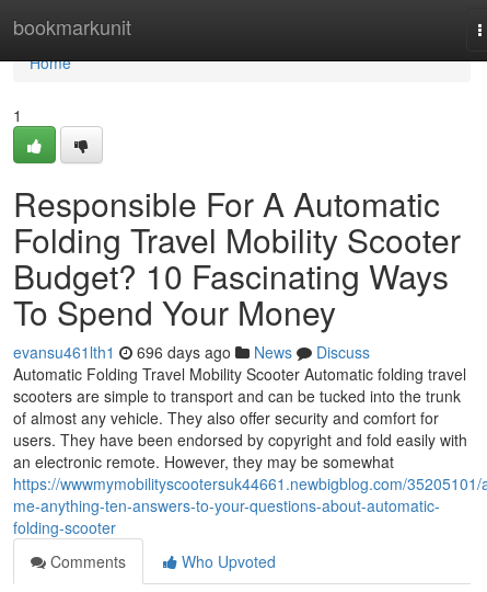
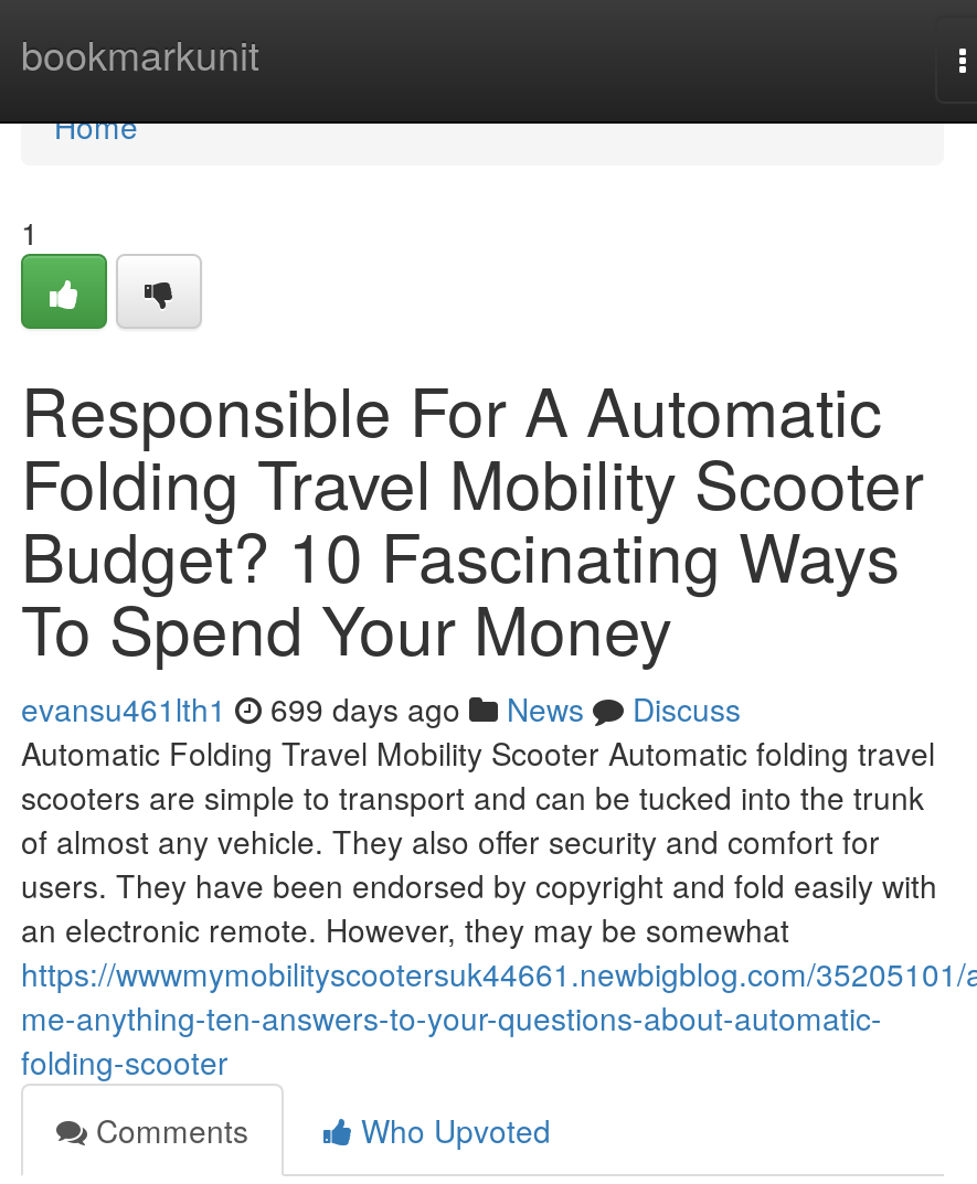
[13,341,370,363] evansu461lth1 696 days ago News Discuss -> [21,686,741,730] evansu461lth1 699 days ago News Discuss

